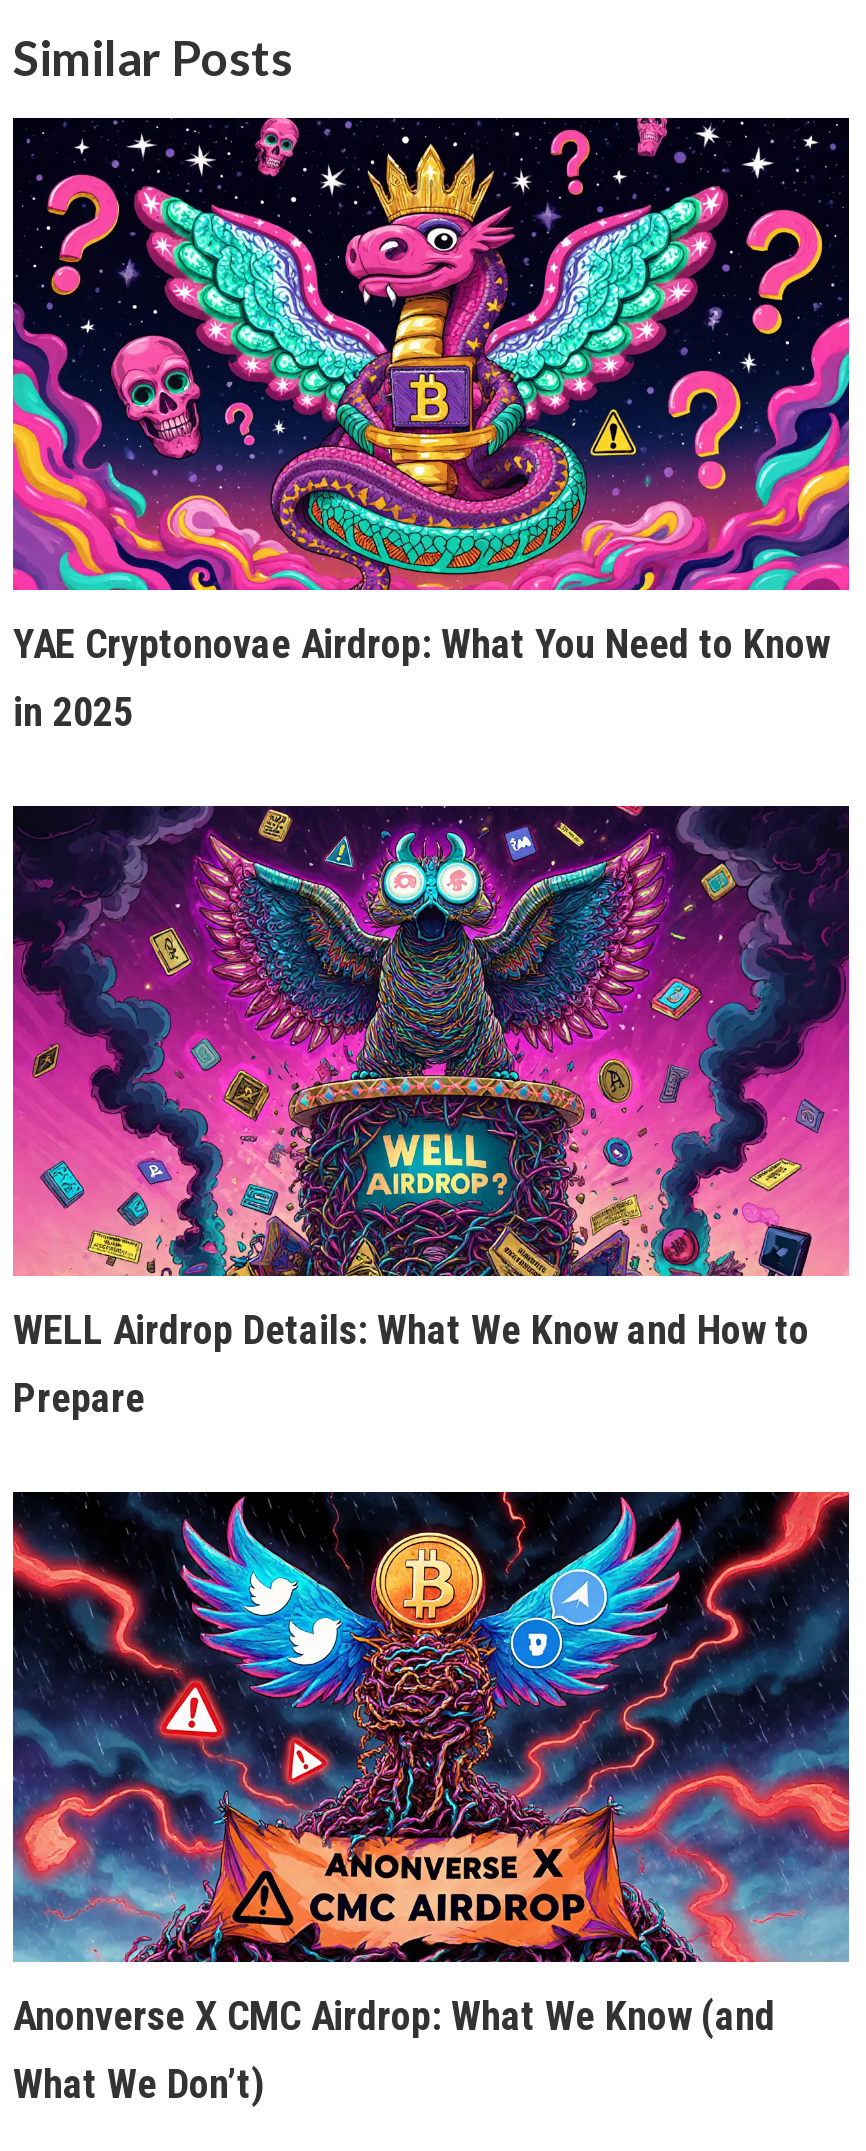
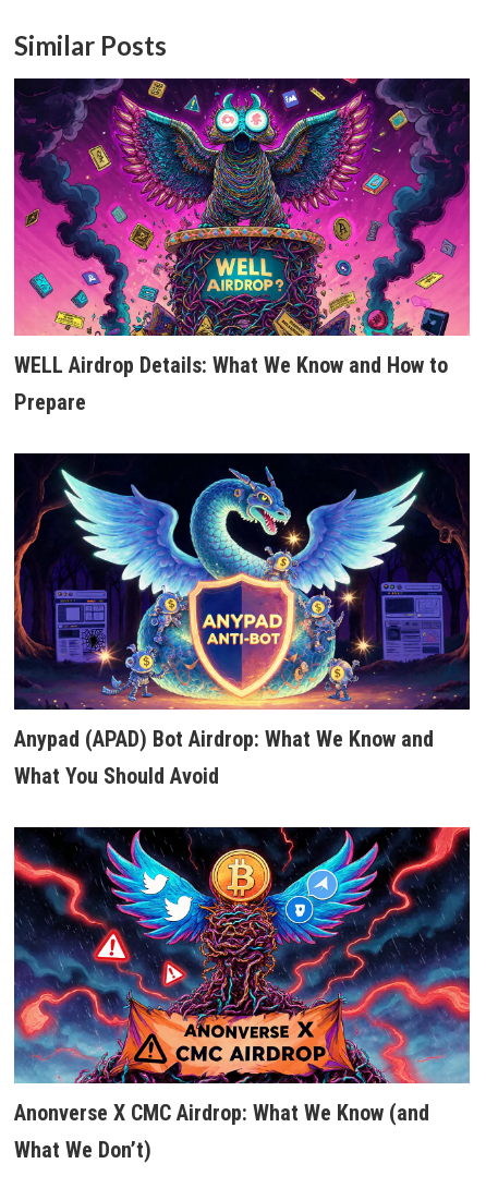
[11,116,851,735] [image] | YAE Cryptonovae Airdrop: What You Need to Know | in 2025 -> none
moved [11,804,851,1421] -> [13,78,471,415]: [image] | WELL Airdrop Details: What We Know and How to | Prepare
none -> [13,456,471,789] [image] | Anypad (APAD) Bot Airdrop: What We Know and | What You Should Avoid

